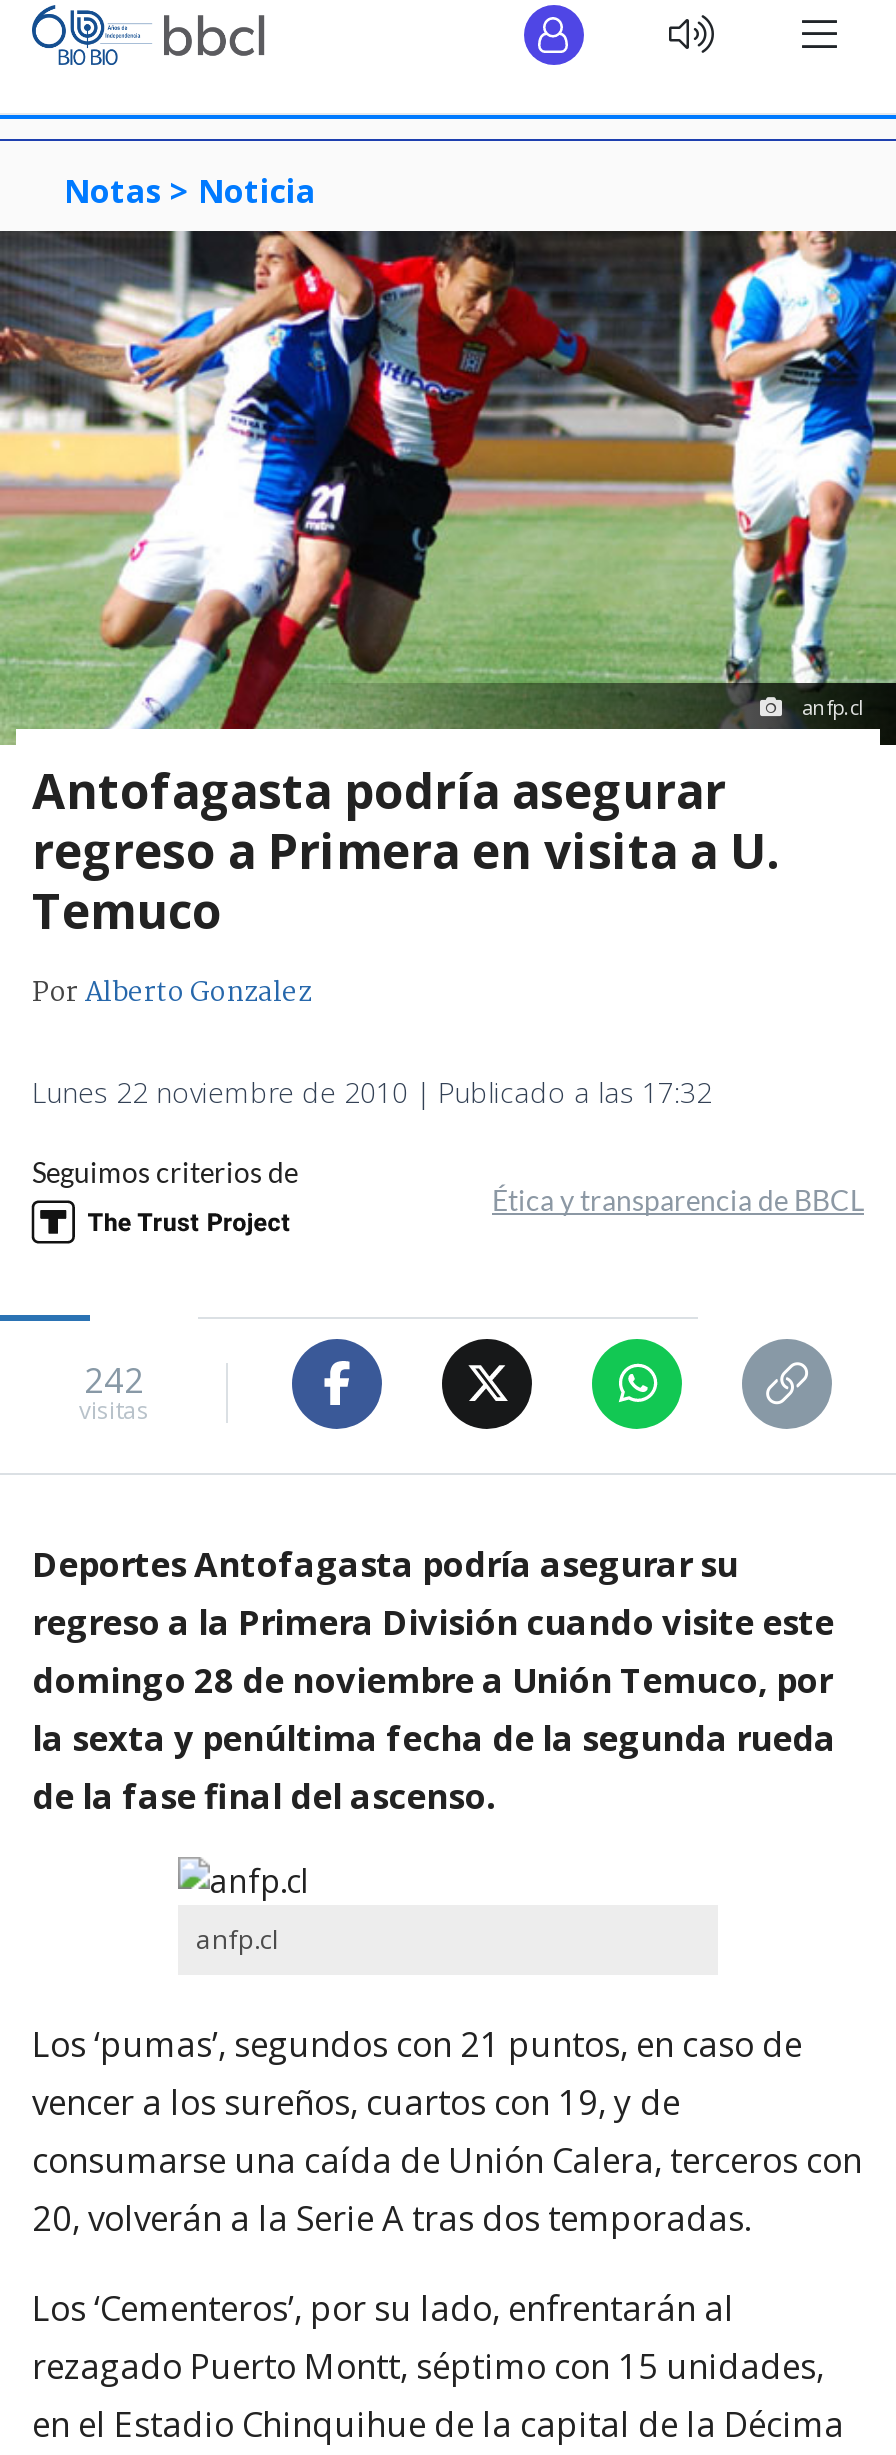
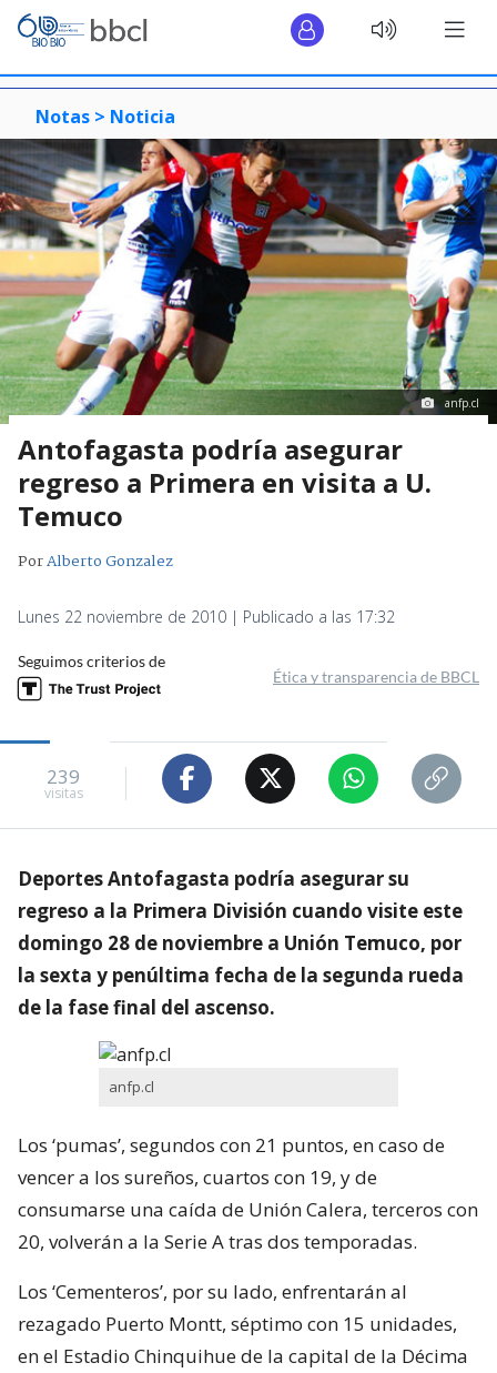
[84,1358,144,1404] 242 -> [47,764,80,790] 239

